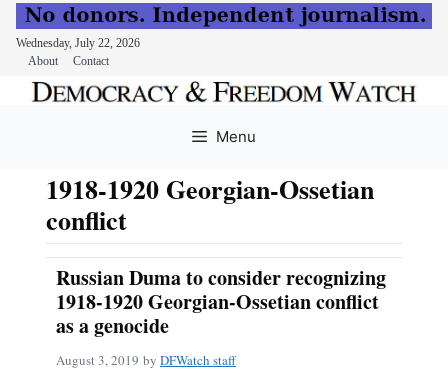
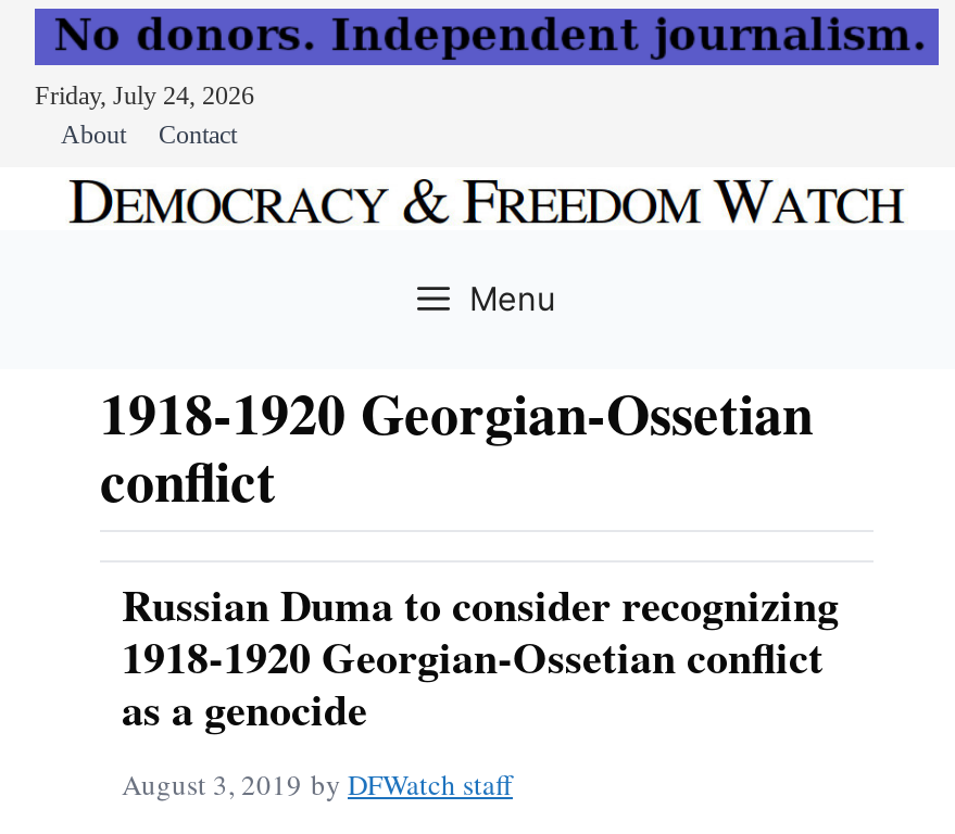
[16,36,140,50] Wednesday, July 22, 2026 -> [35,80,254,111] Friday, July 24, 2026

